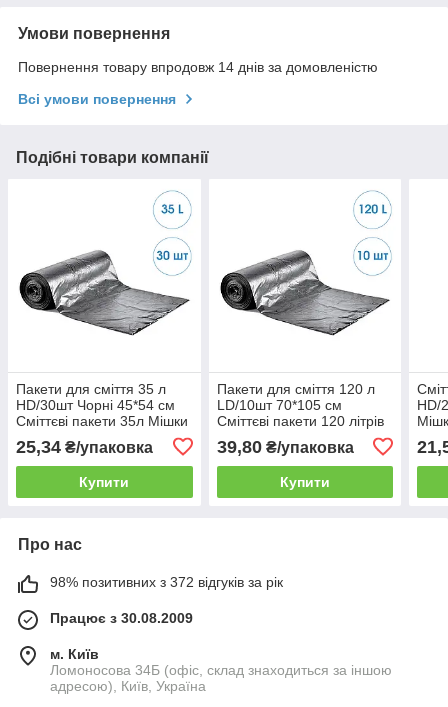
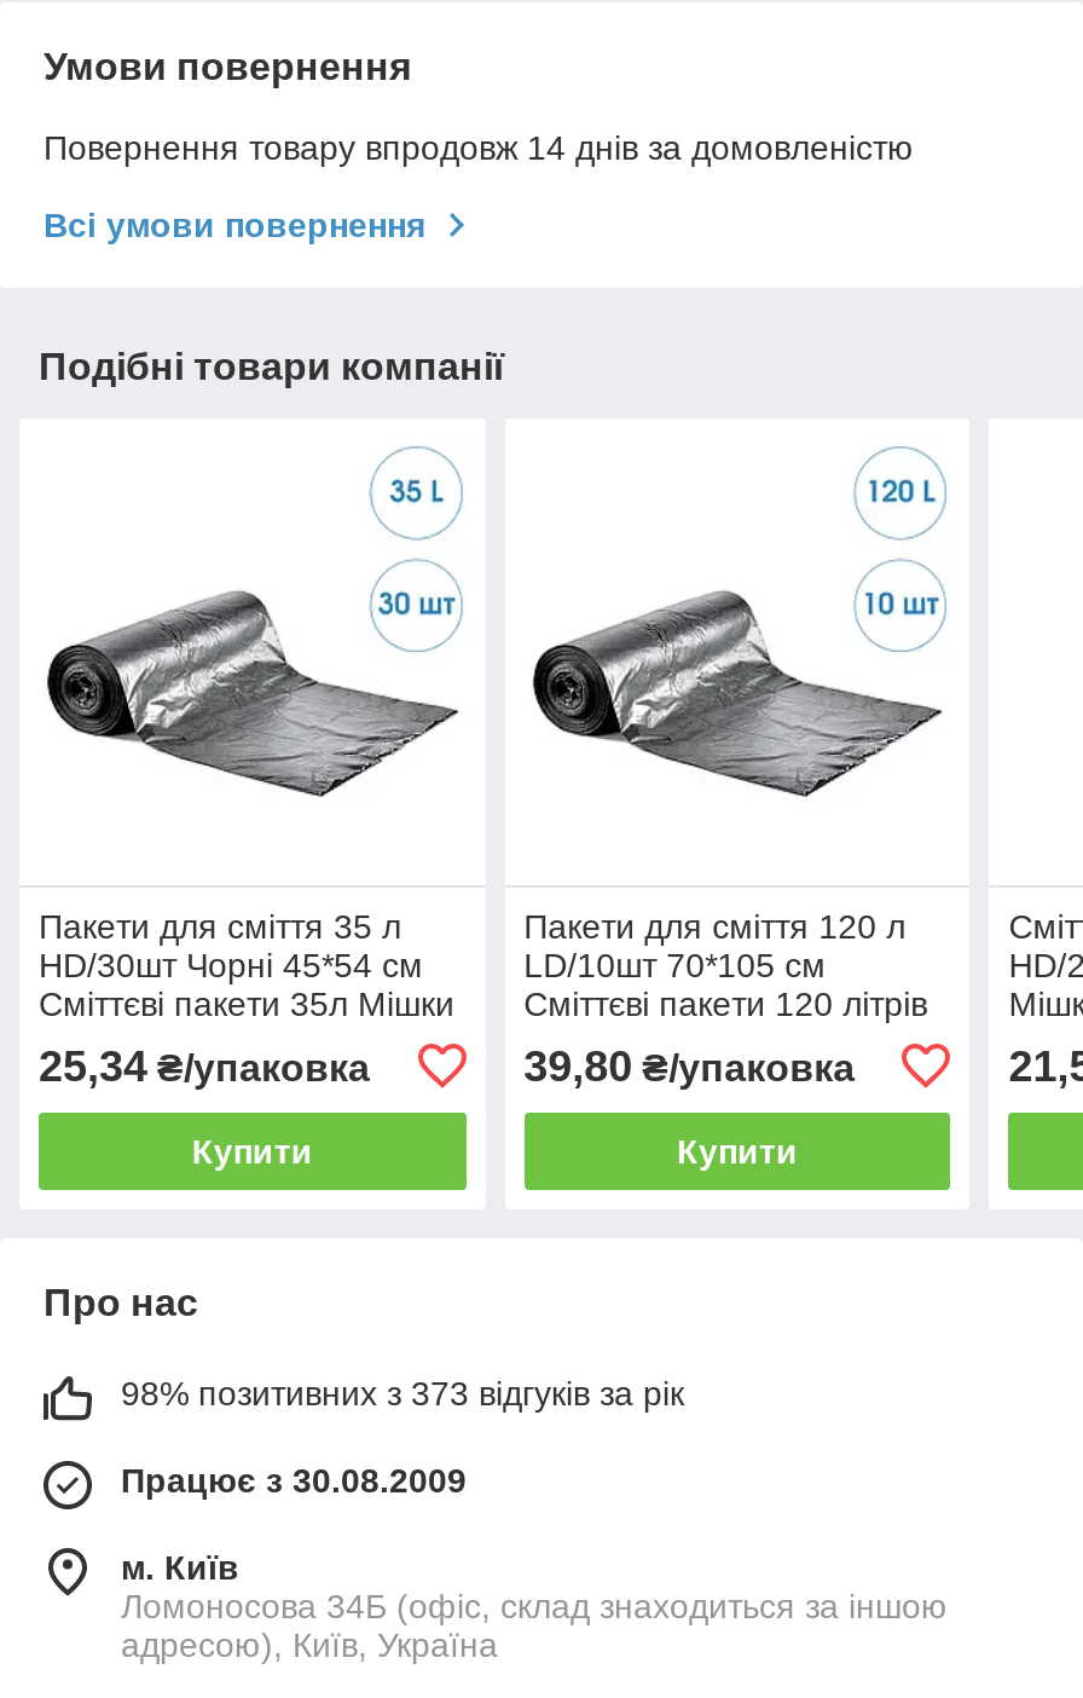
[50,574,283,590] 98% позитивних з 372 відгуків за рік -> [121,1373,684,1412] 98% позитивних з 373 відгуків за рік

